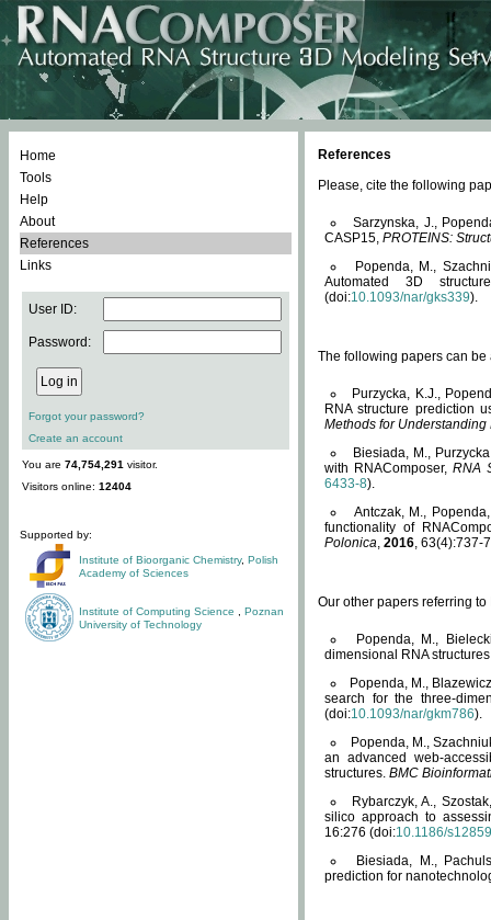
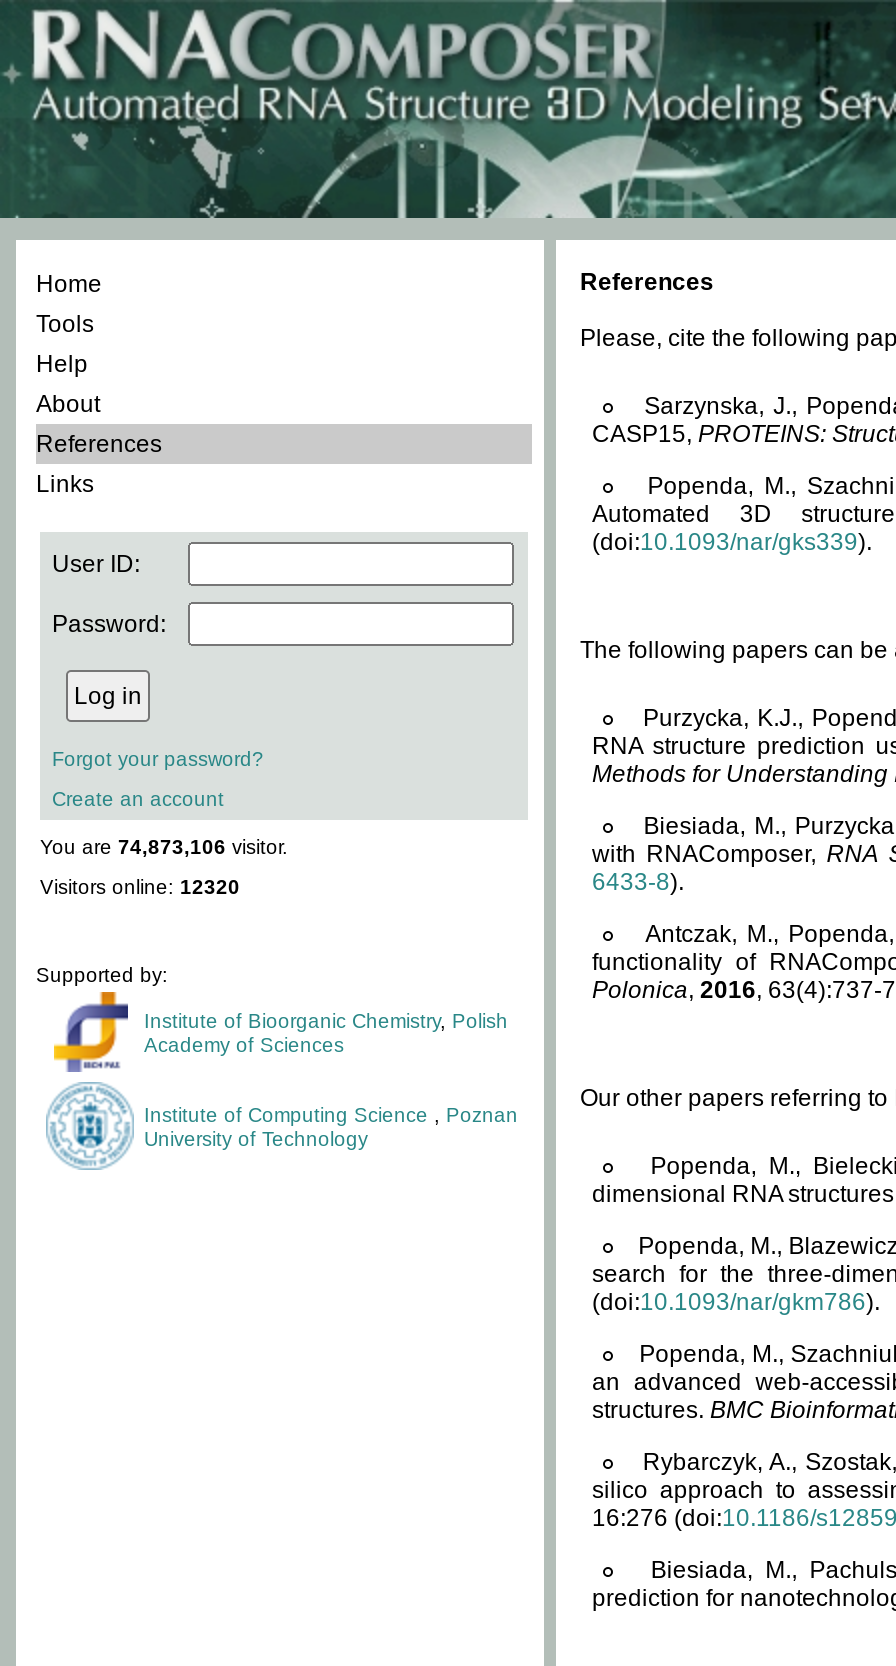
[22,458,158,470] You are 74,754,291 visitor. -> [40,836,288,858] You are 74,873,106 visitor.
[22,480,132,492] Visitors online: 12404 -> [40,876,240,898] Visitors online: 12320

